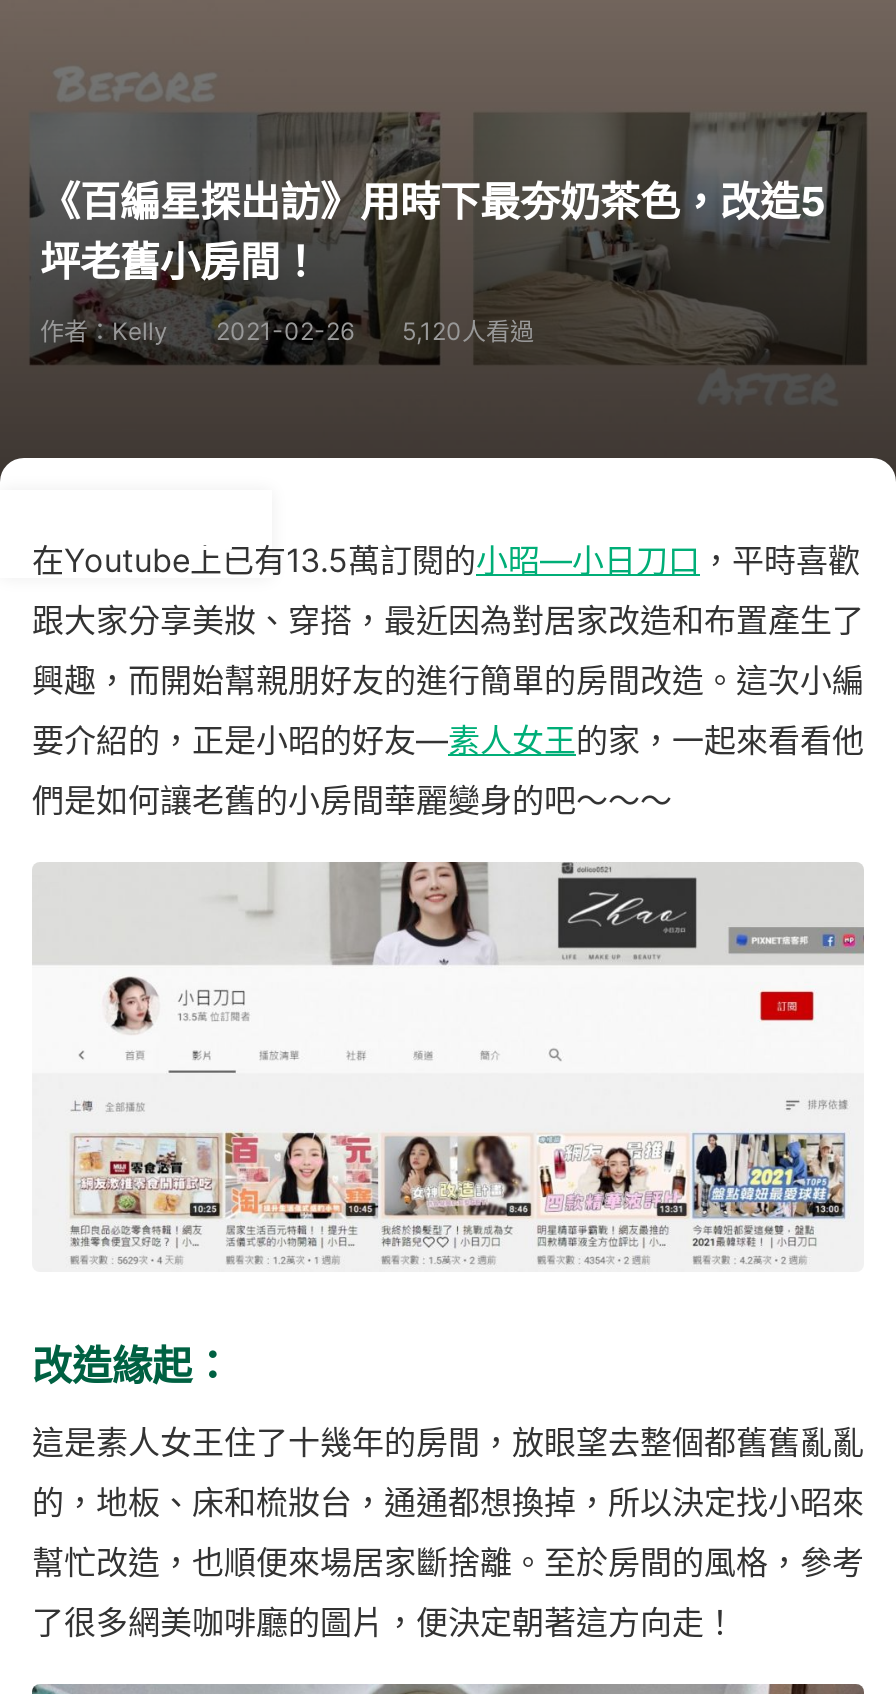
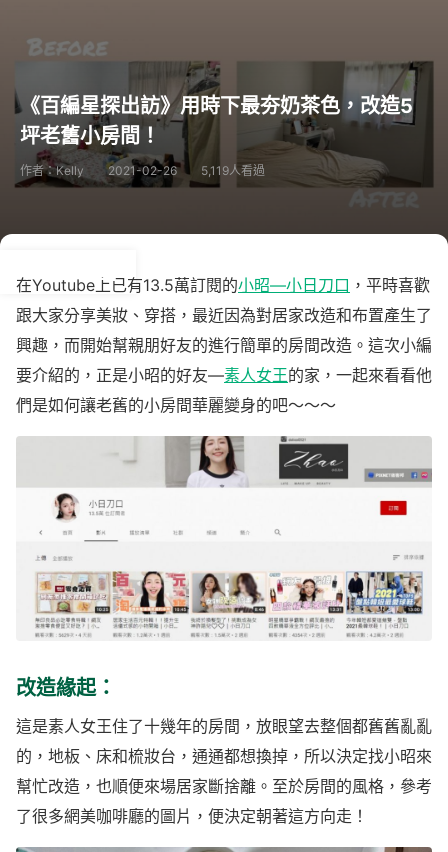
[40,316,534,346] 作者：Kelly 2021-02-26 5,120人看過 -> [20,163,265,178] 作者：Kelly 2021-02-26 5,119人看過

